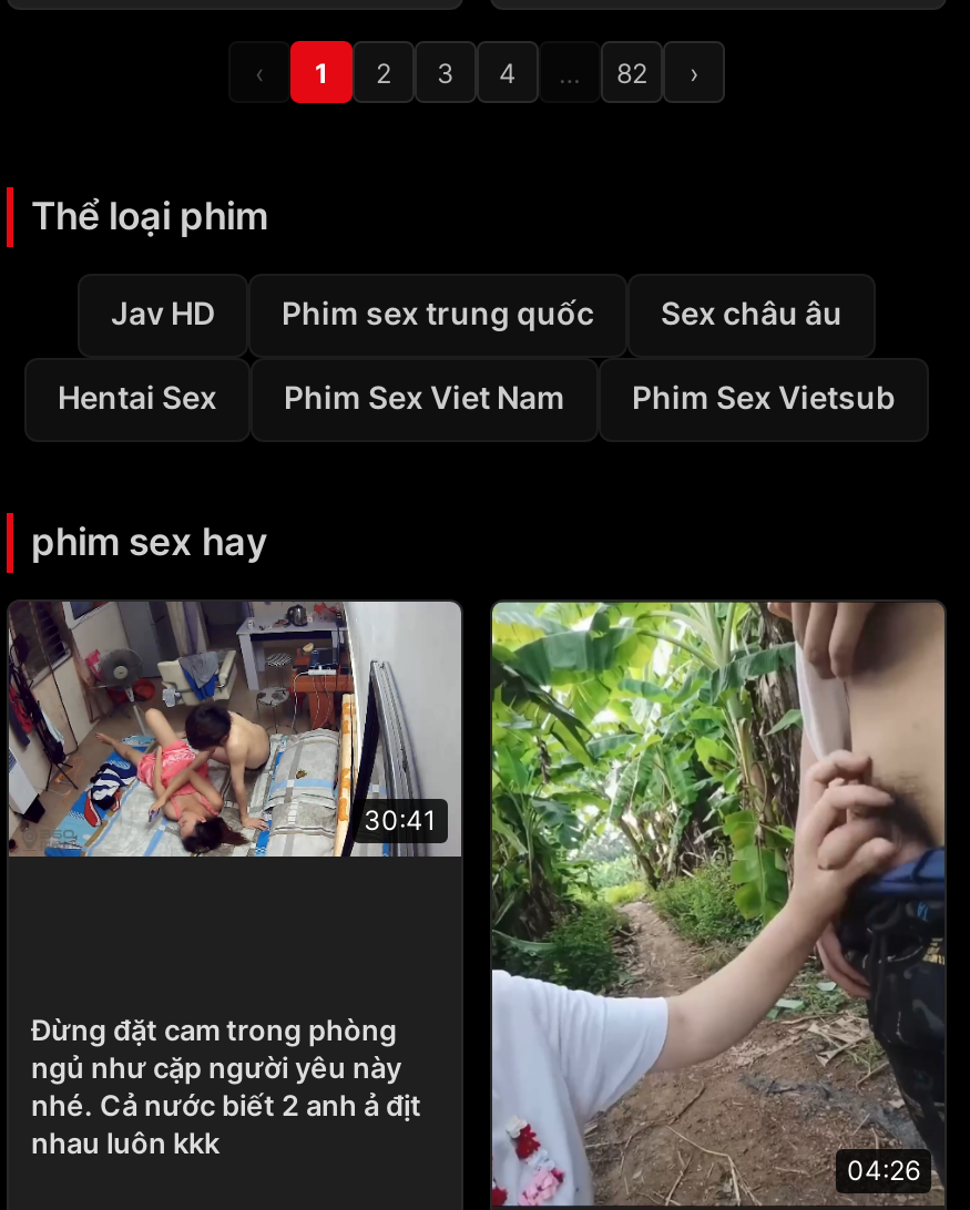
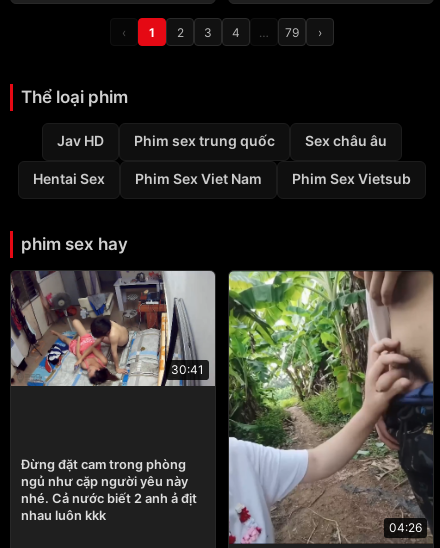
[616,55,647,88] 82 -> [285,25,299,40] 79

